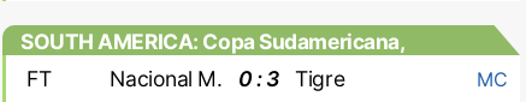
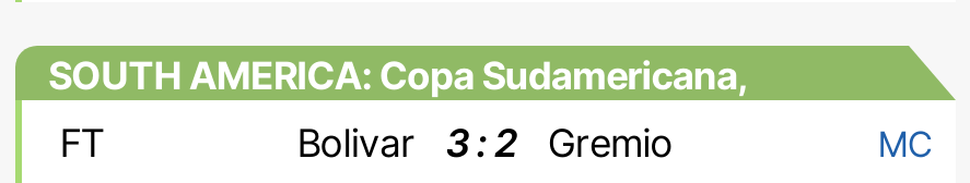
[110,66,344,91] Nacional M. | 0 : 3 | Tigre -> [297,120,673,166] Bolivar | 3 : 2 | Gremio

